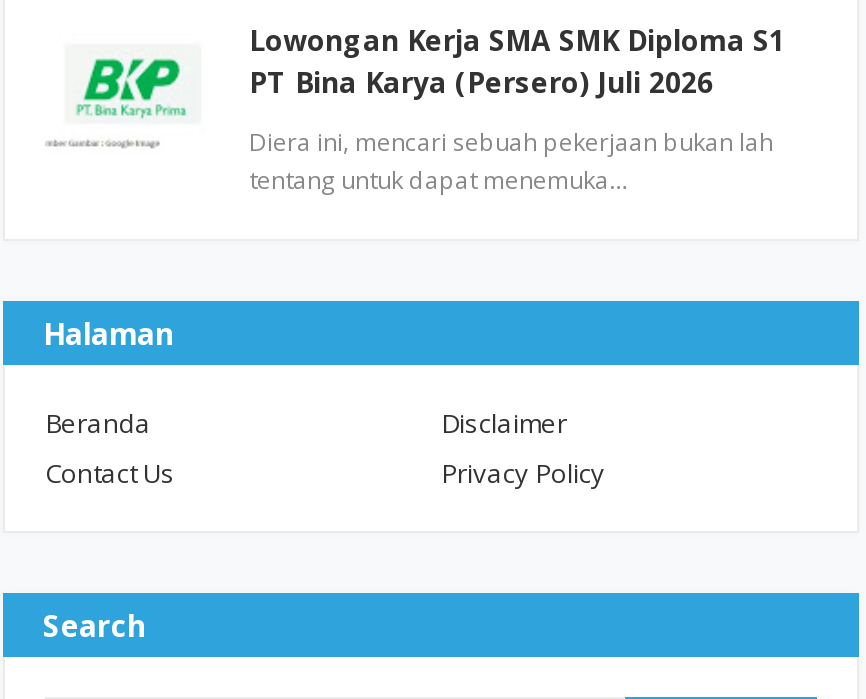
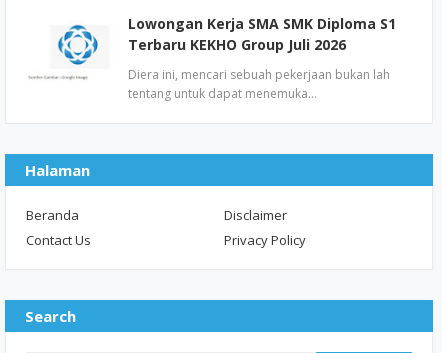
[73,43,713,123] [image] | PT Bina Karya (Persero) Juli 2026 -> [42,24,346,66] [image] | Terbaru KEKHO Group Juli 2026

